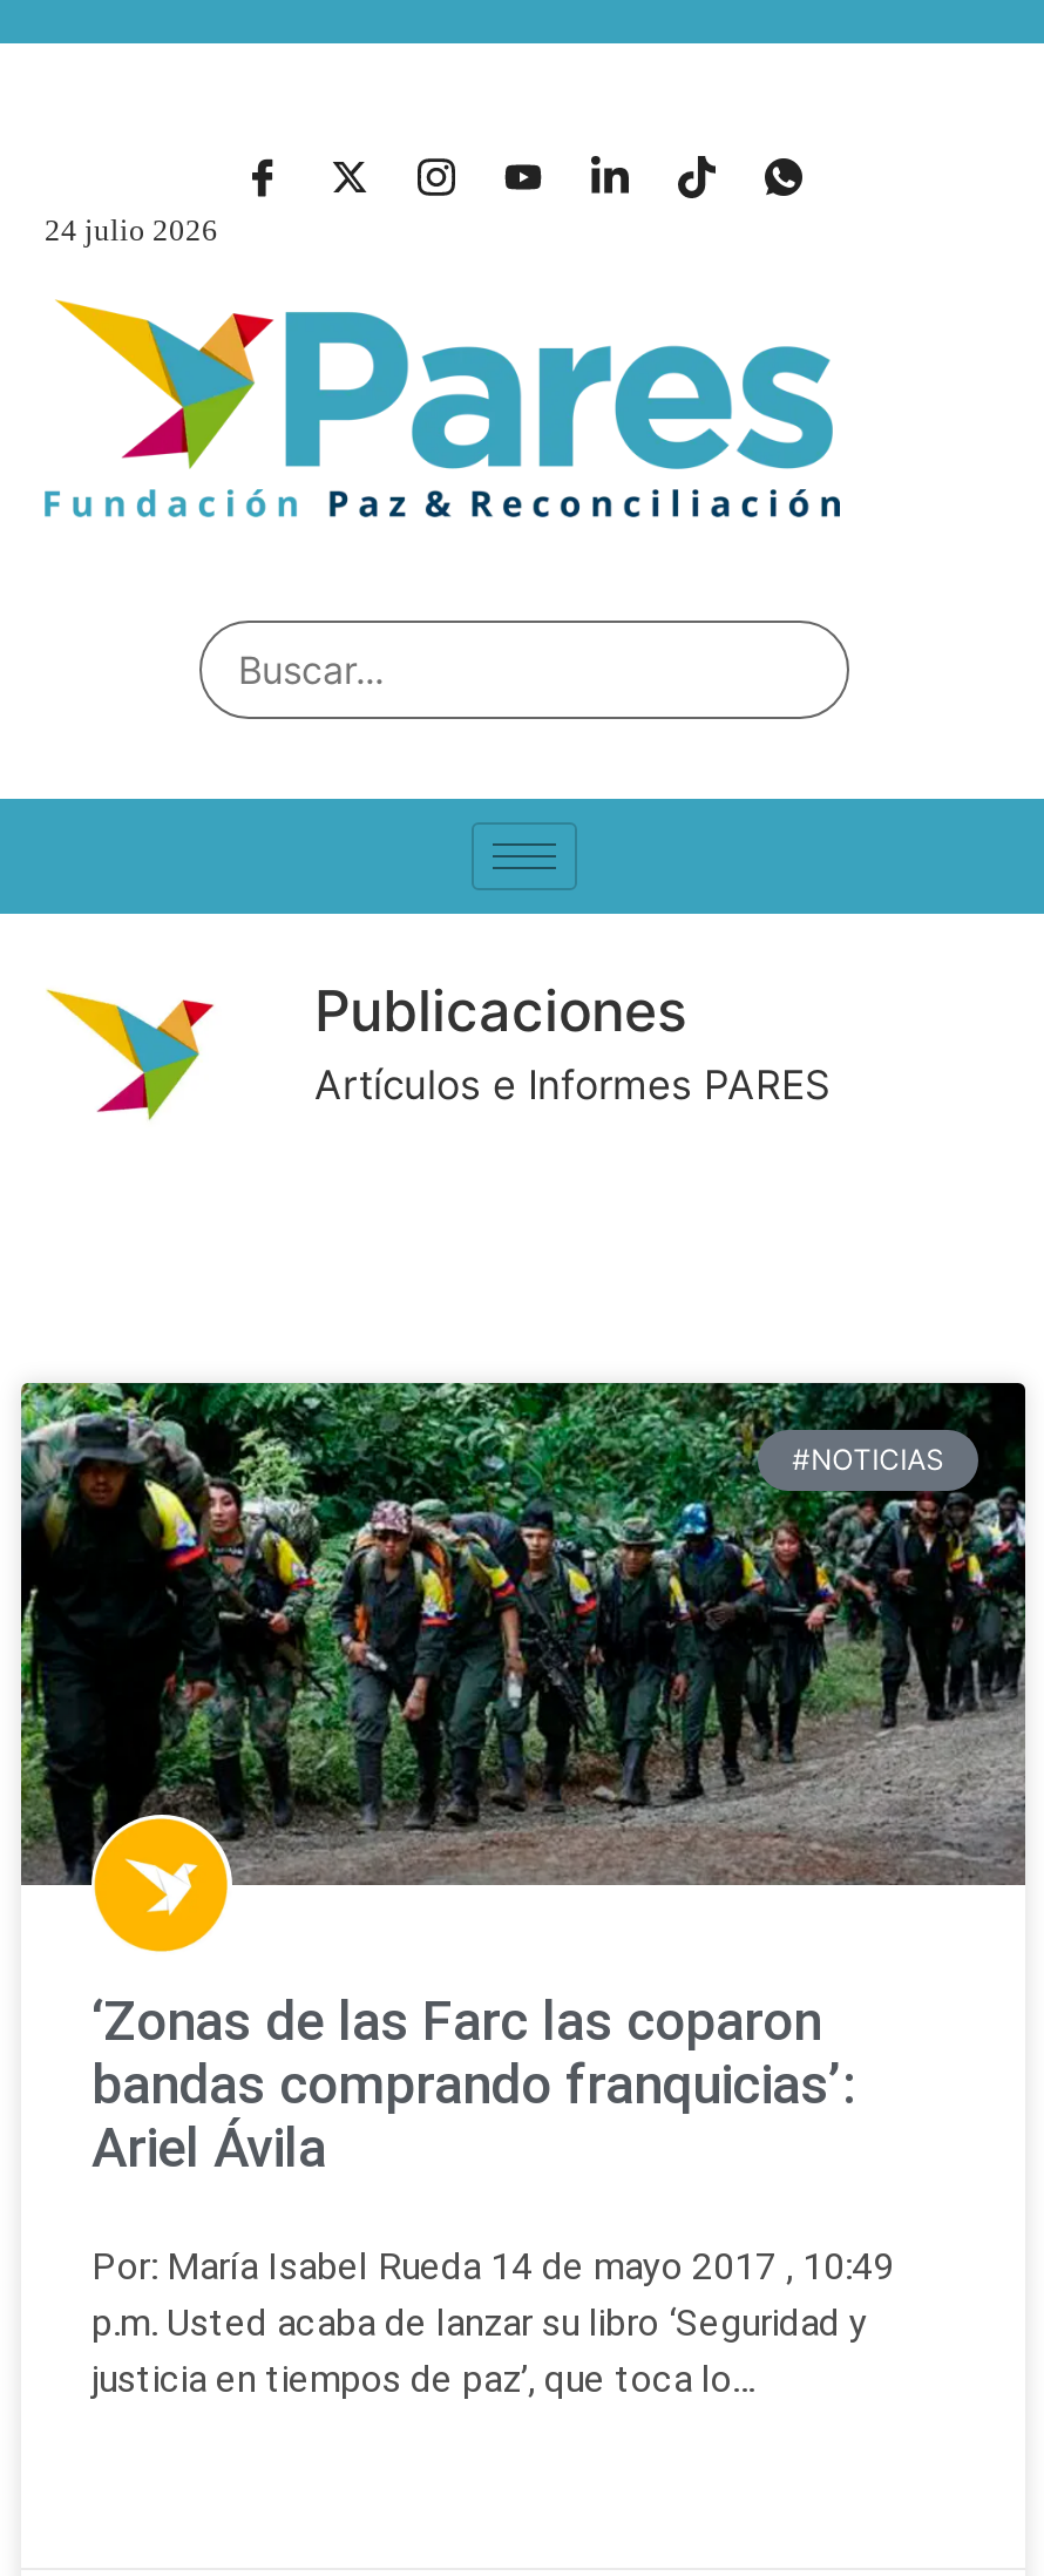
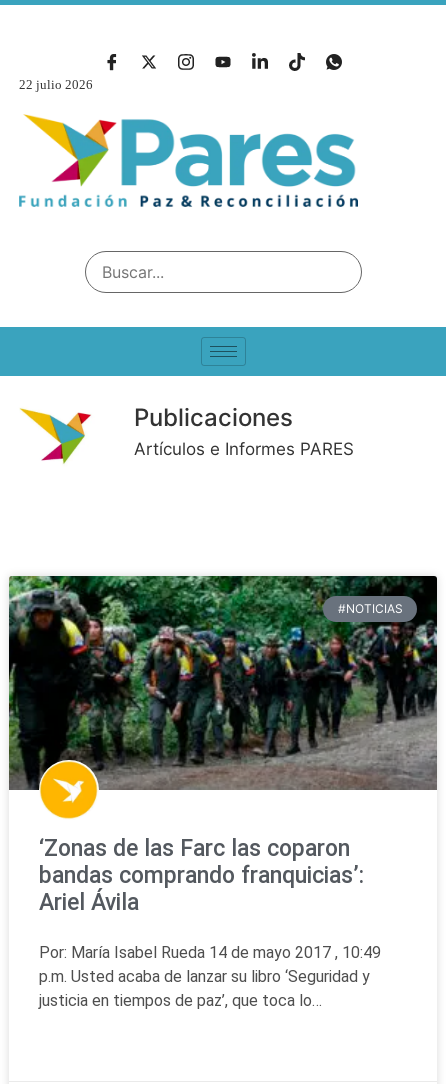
[45,212,218,248] 24 julio 2026 -> [19,77,93,92] 22 julio 2026

